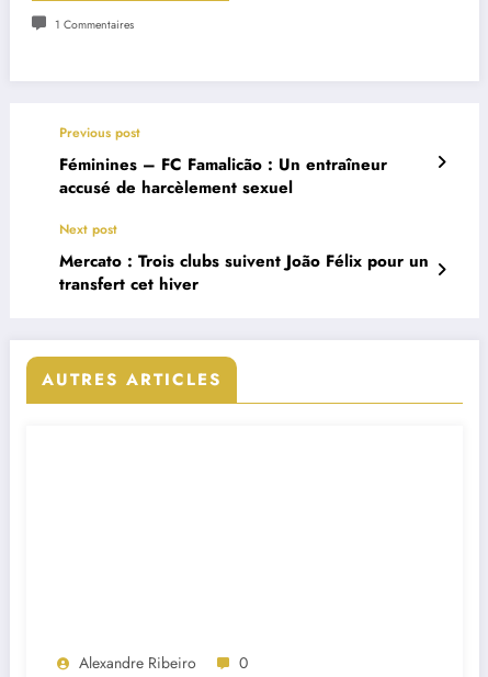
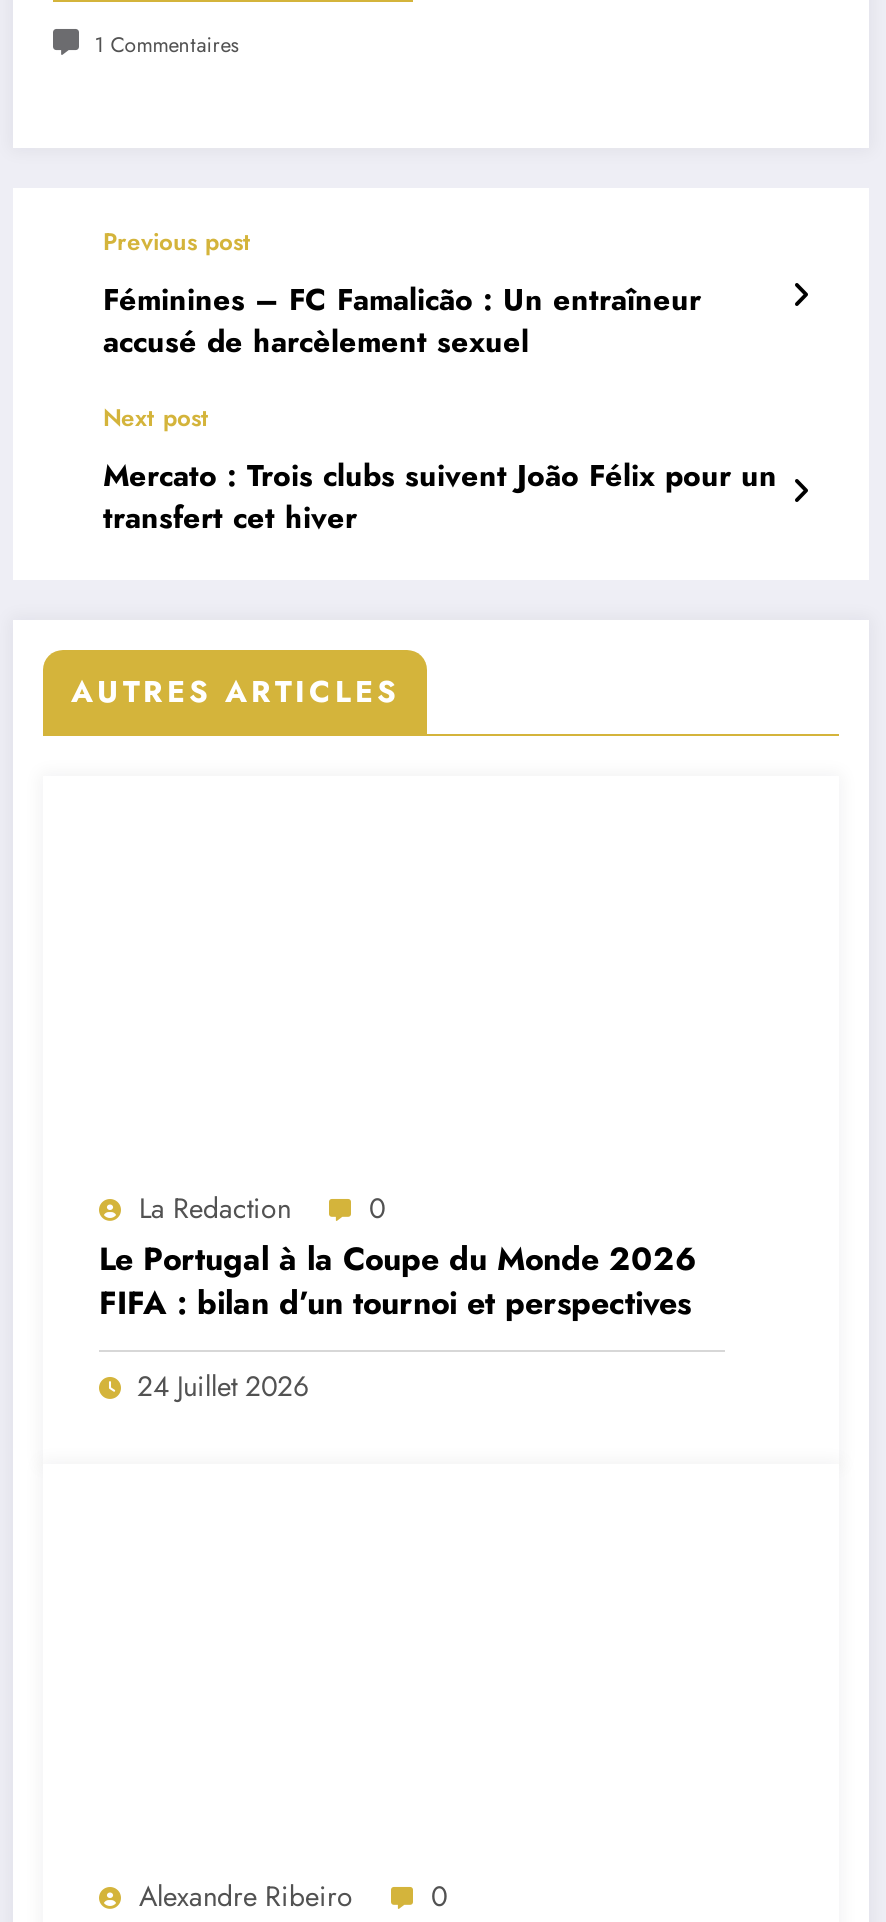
none -> [99,1187,697,1405] La Redaction | 0 | Le Portugal à la Coupe du Monde 2026 | FIFA : bilan d’un tournoi et perspectives | 24 Juillet 2026

